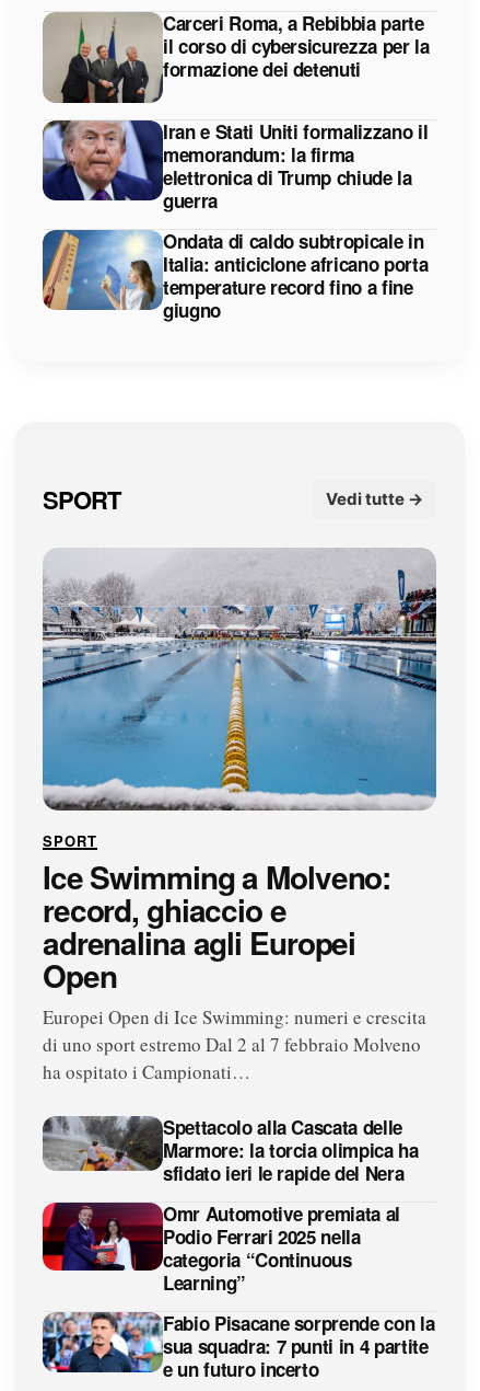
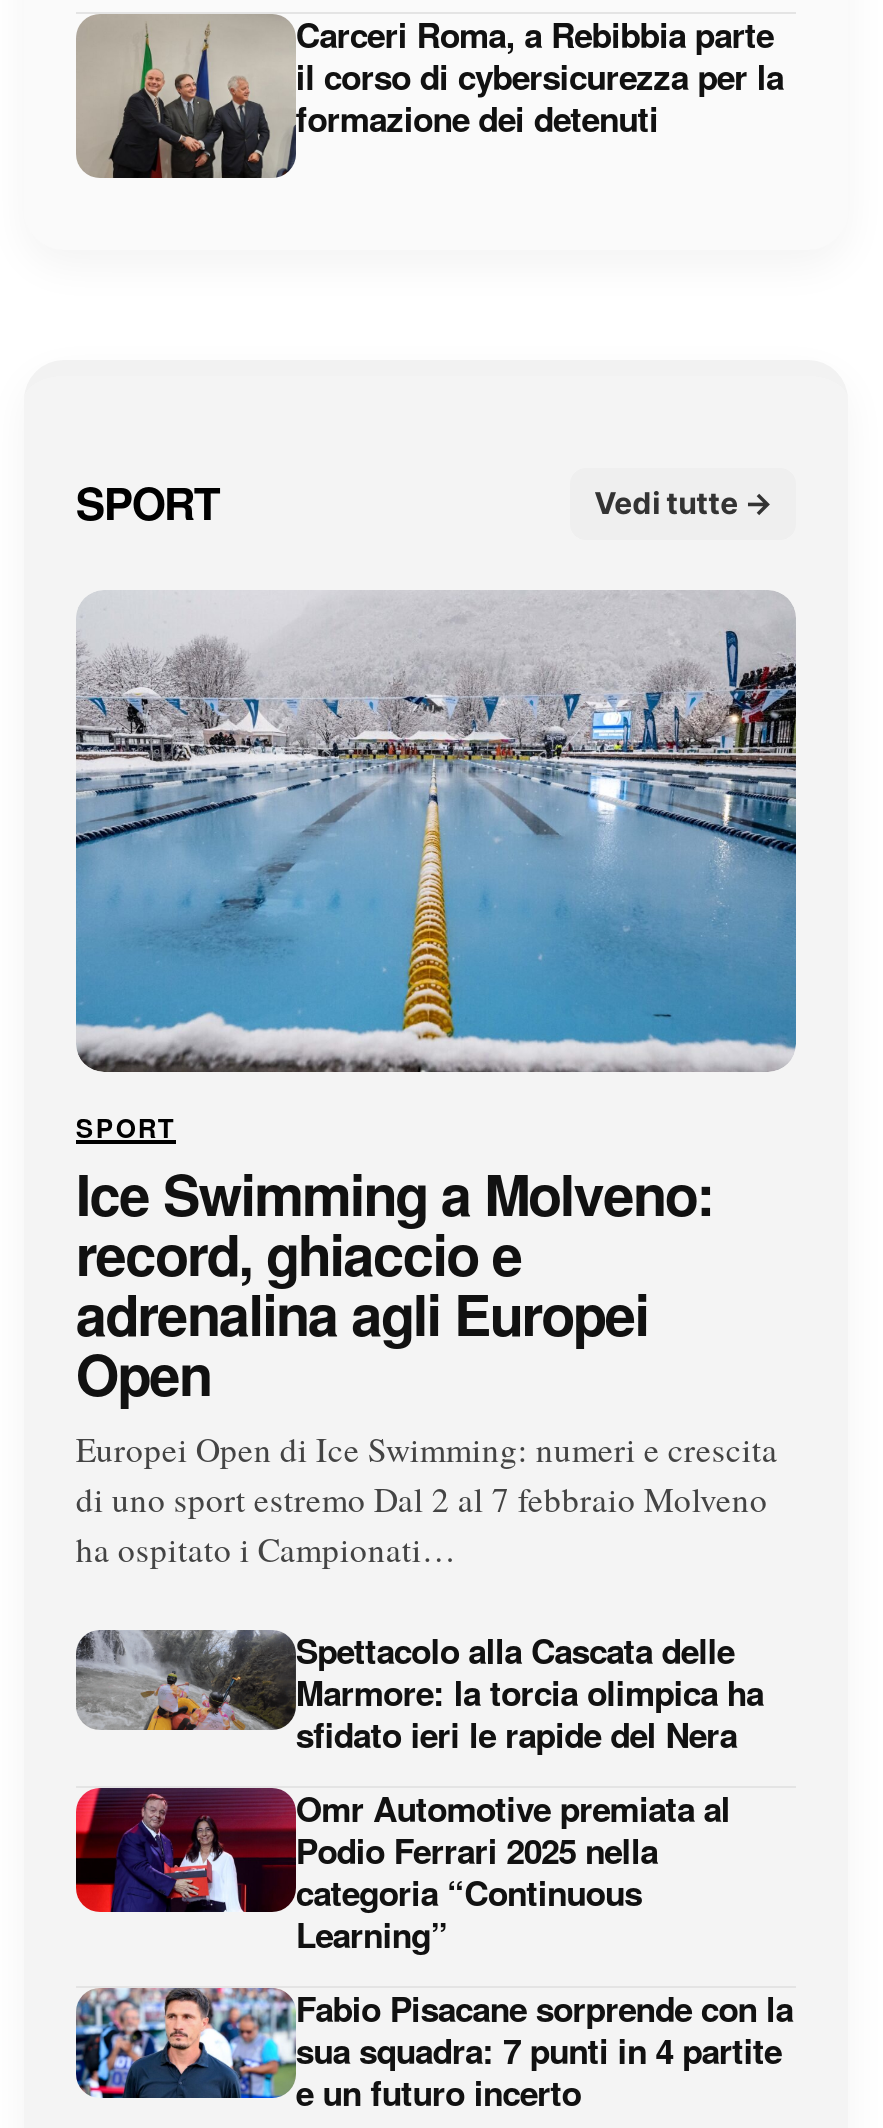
[42,118,428,323] [image] | Iran e Stati Uniti formalizzano il | memorandum: la firma | elettronica di Trump chiude la | guerra | Ondata di caldo subtropicale in | Italia: anticiclone africano porta | temperature record fino a fine | giugno -> none
[42,229,147,311] [image] -> none

